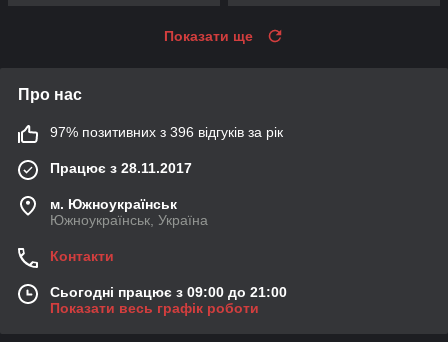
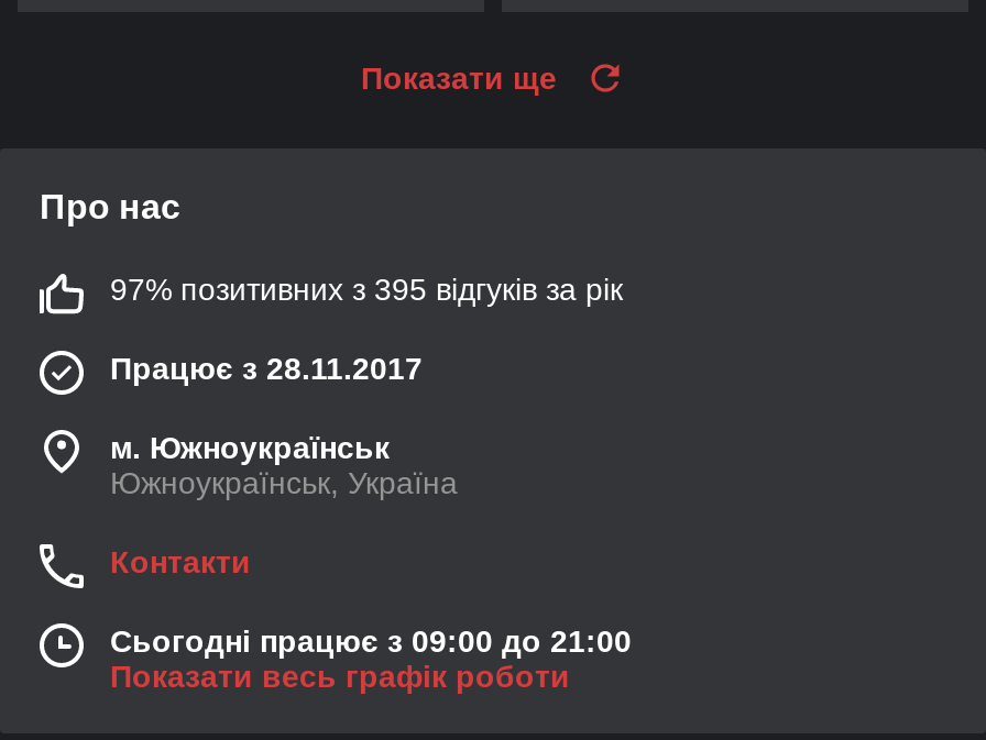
[50,124,283,140] 97% позитивних з 396 відгуків за рік -> [110,271,623,306] 97% позитивних з 395 відгуків за рік

